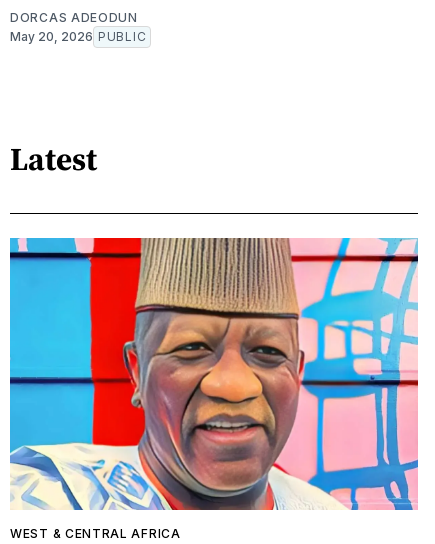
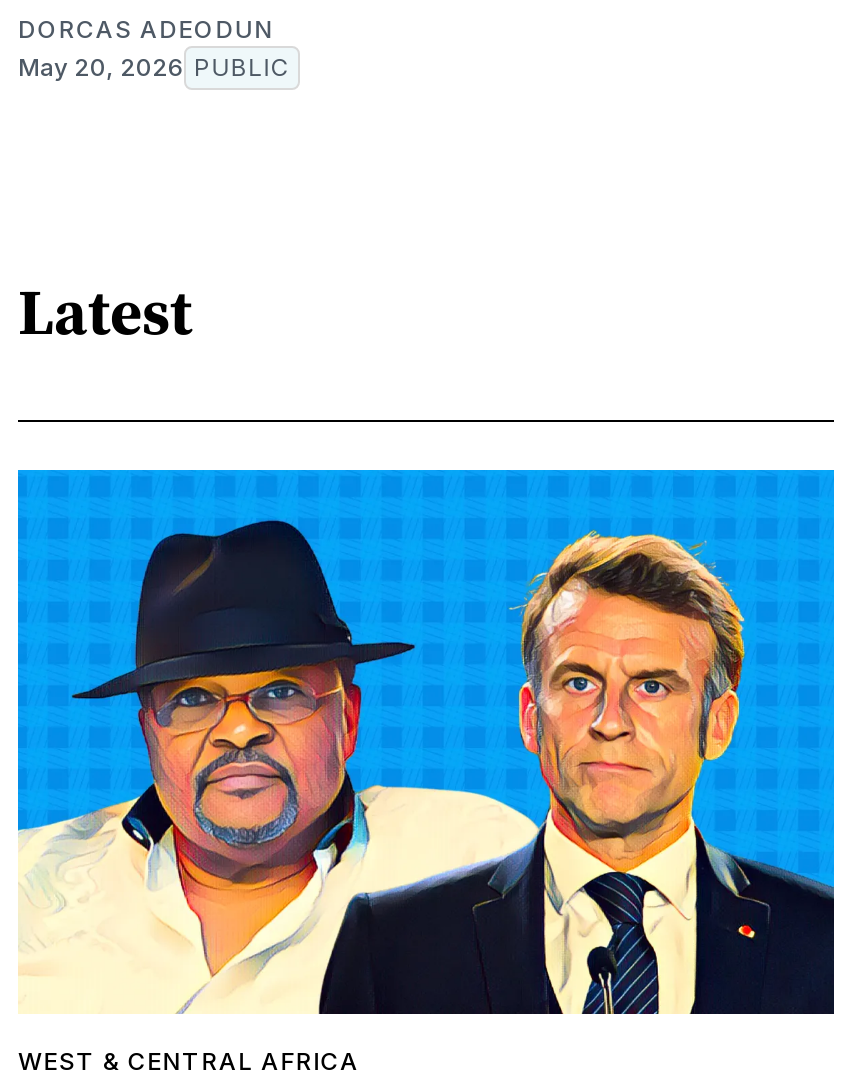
[9,237,419,511] [image] -> [16,468,836,1016] [image]

